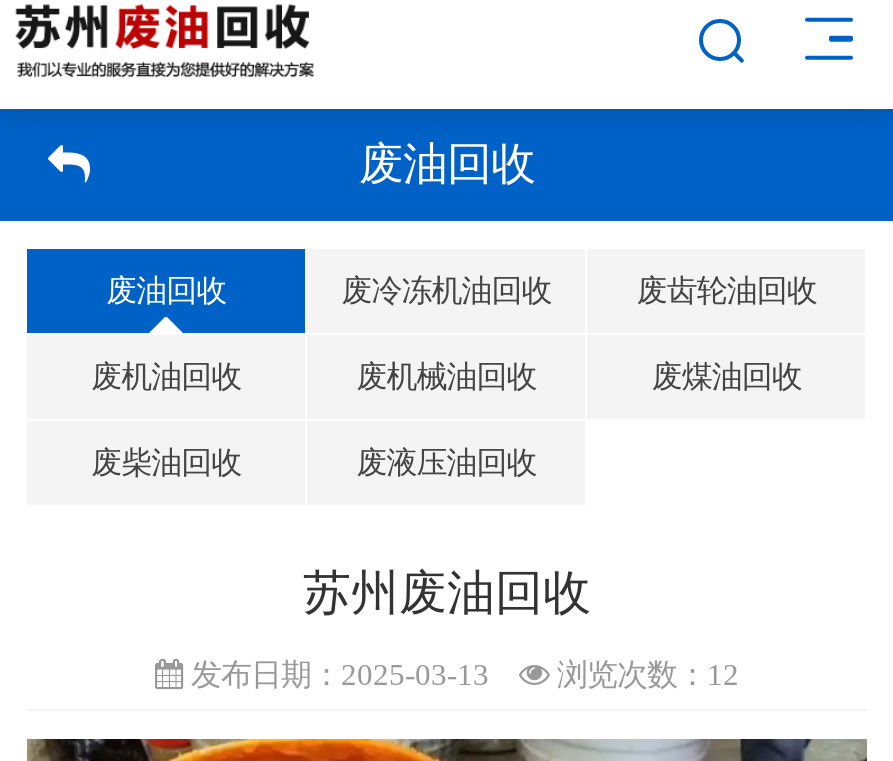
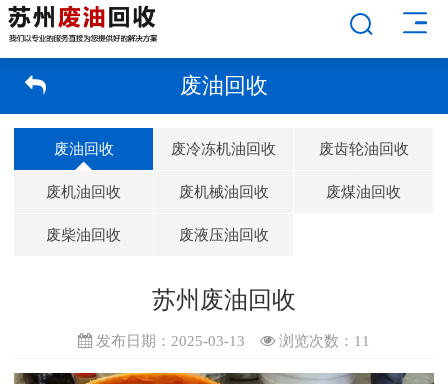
[183,657,739,691] 发布日期：2025-03-13 浏览次数：12 -> [92,332,370,349] 发布日期：2025-03-13 浏览次数：11

